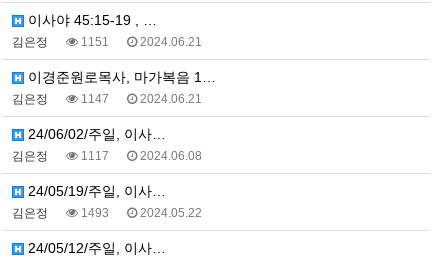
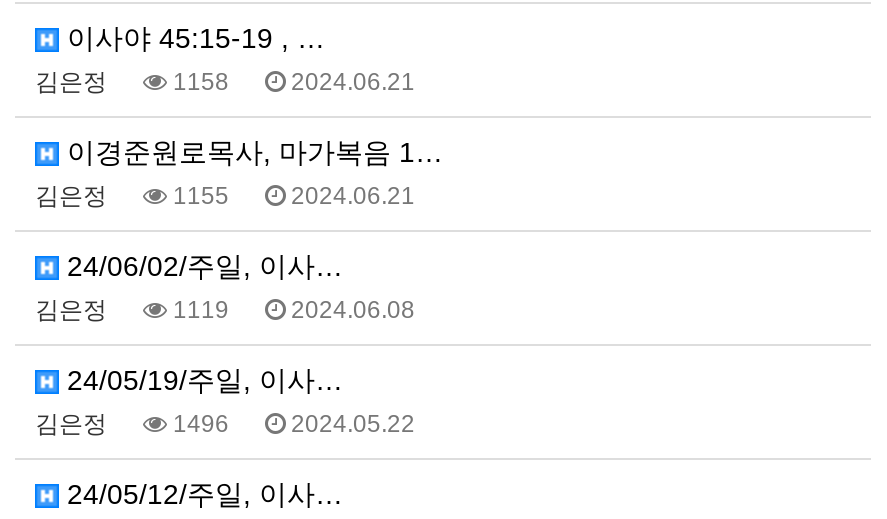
[78,35,202,49] 1151 2024.06.21 -> [167,68,415,96] 1158 2024.06.21
[78,92,202,106] 1147 2024.06.21 -> [167,182,415,210] 1155 2024.06.21
[78,149,202,163] 1117 2024.06.08 -> [167,296,415,324] 1119 2024.06.08
[78,206,202,220] 1493 2024.05.22 -> [167,410,415,438] 1496 2024.05.22

